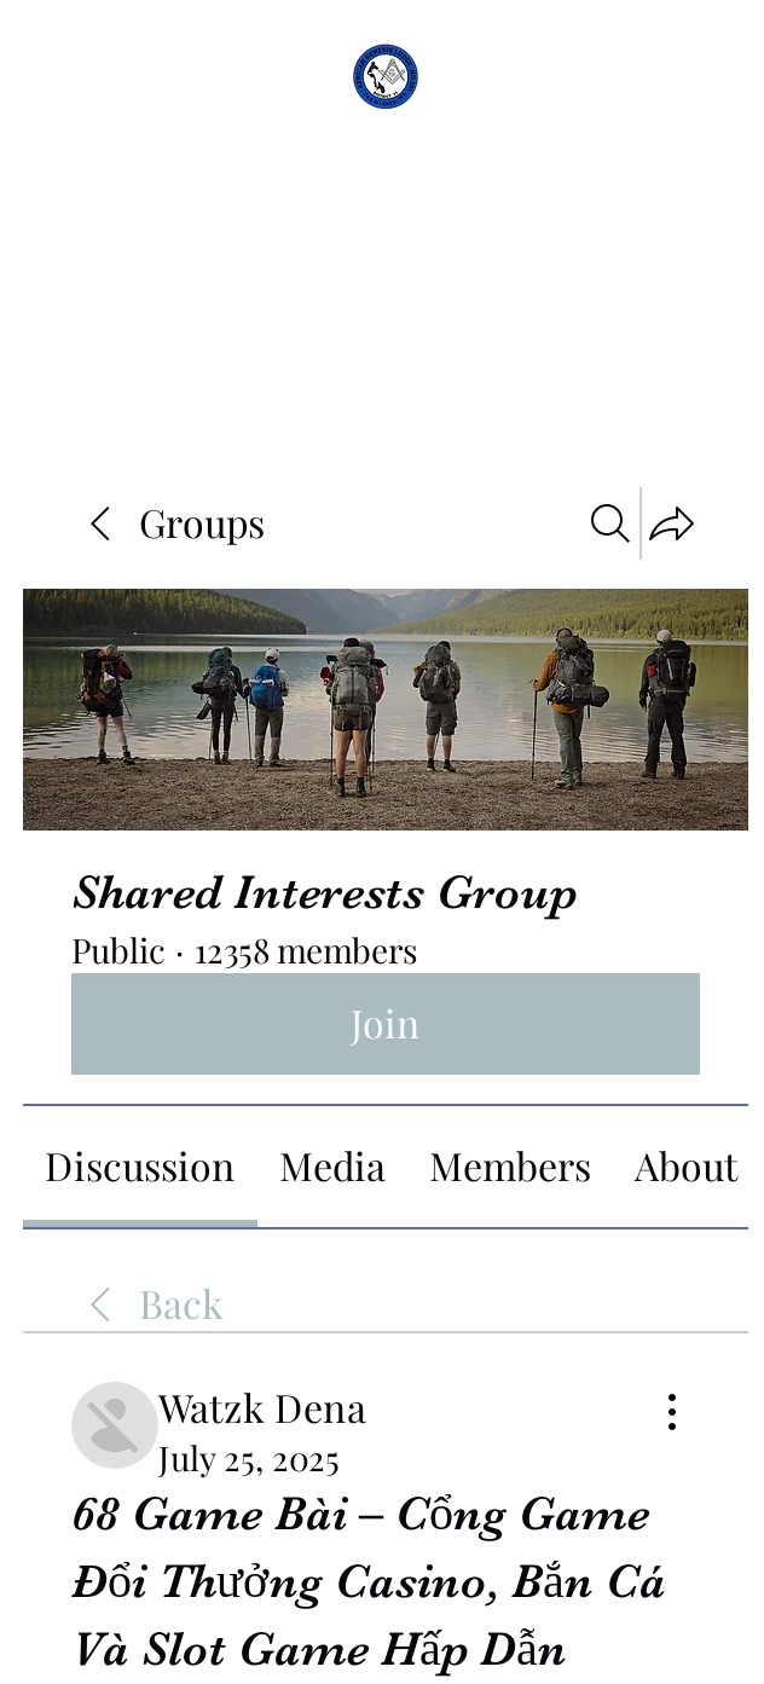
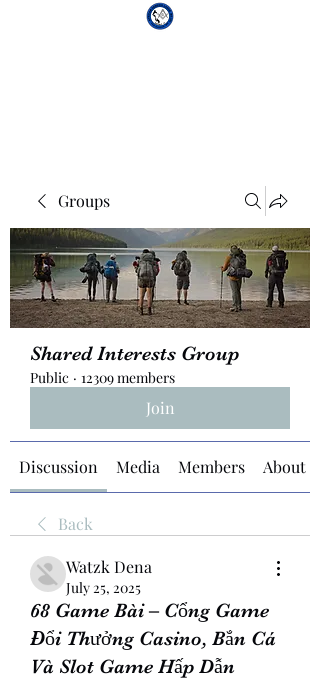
[71,927,417,973] Public · 12358 members -> [30,368,175,387] Public · 12309 members

